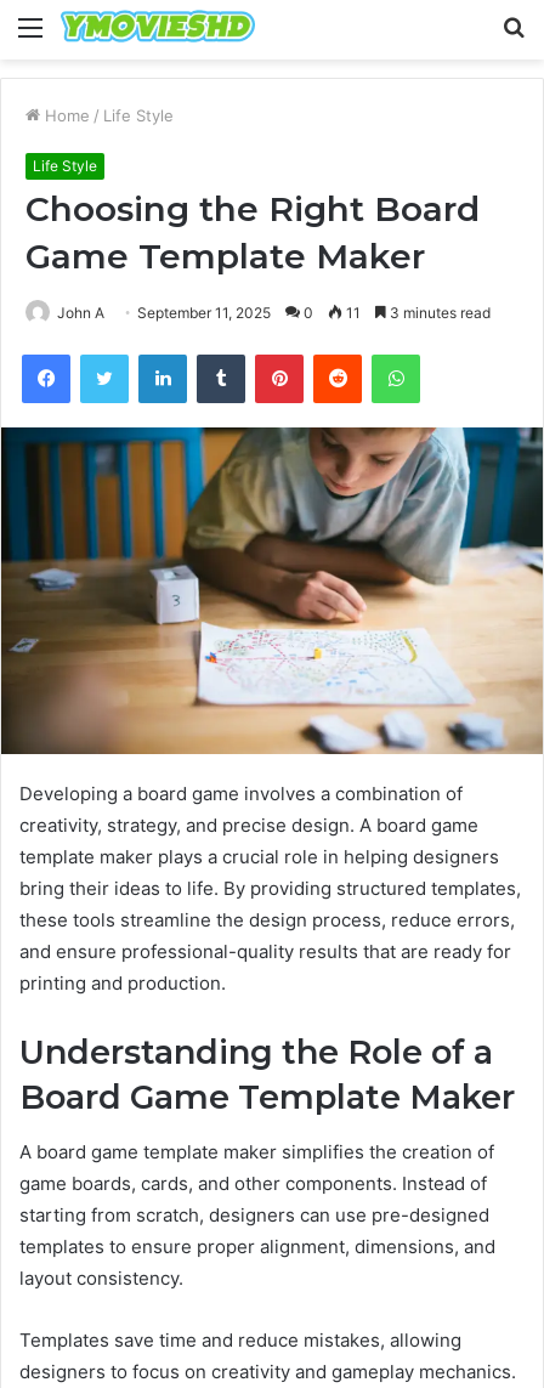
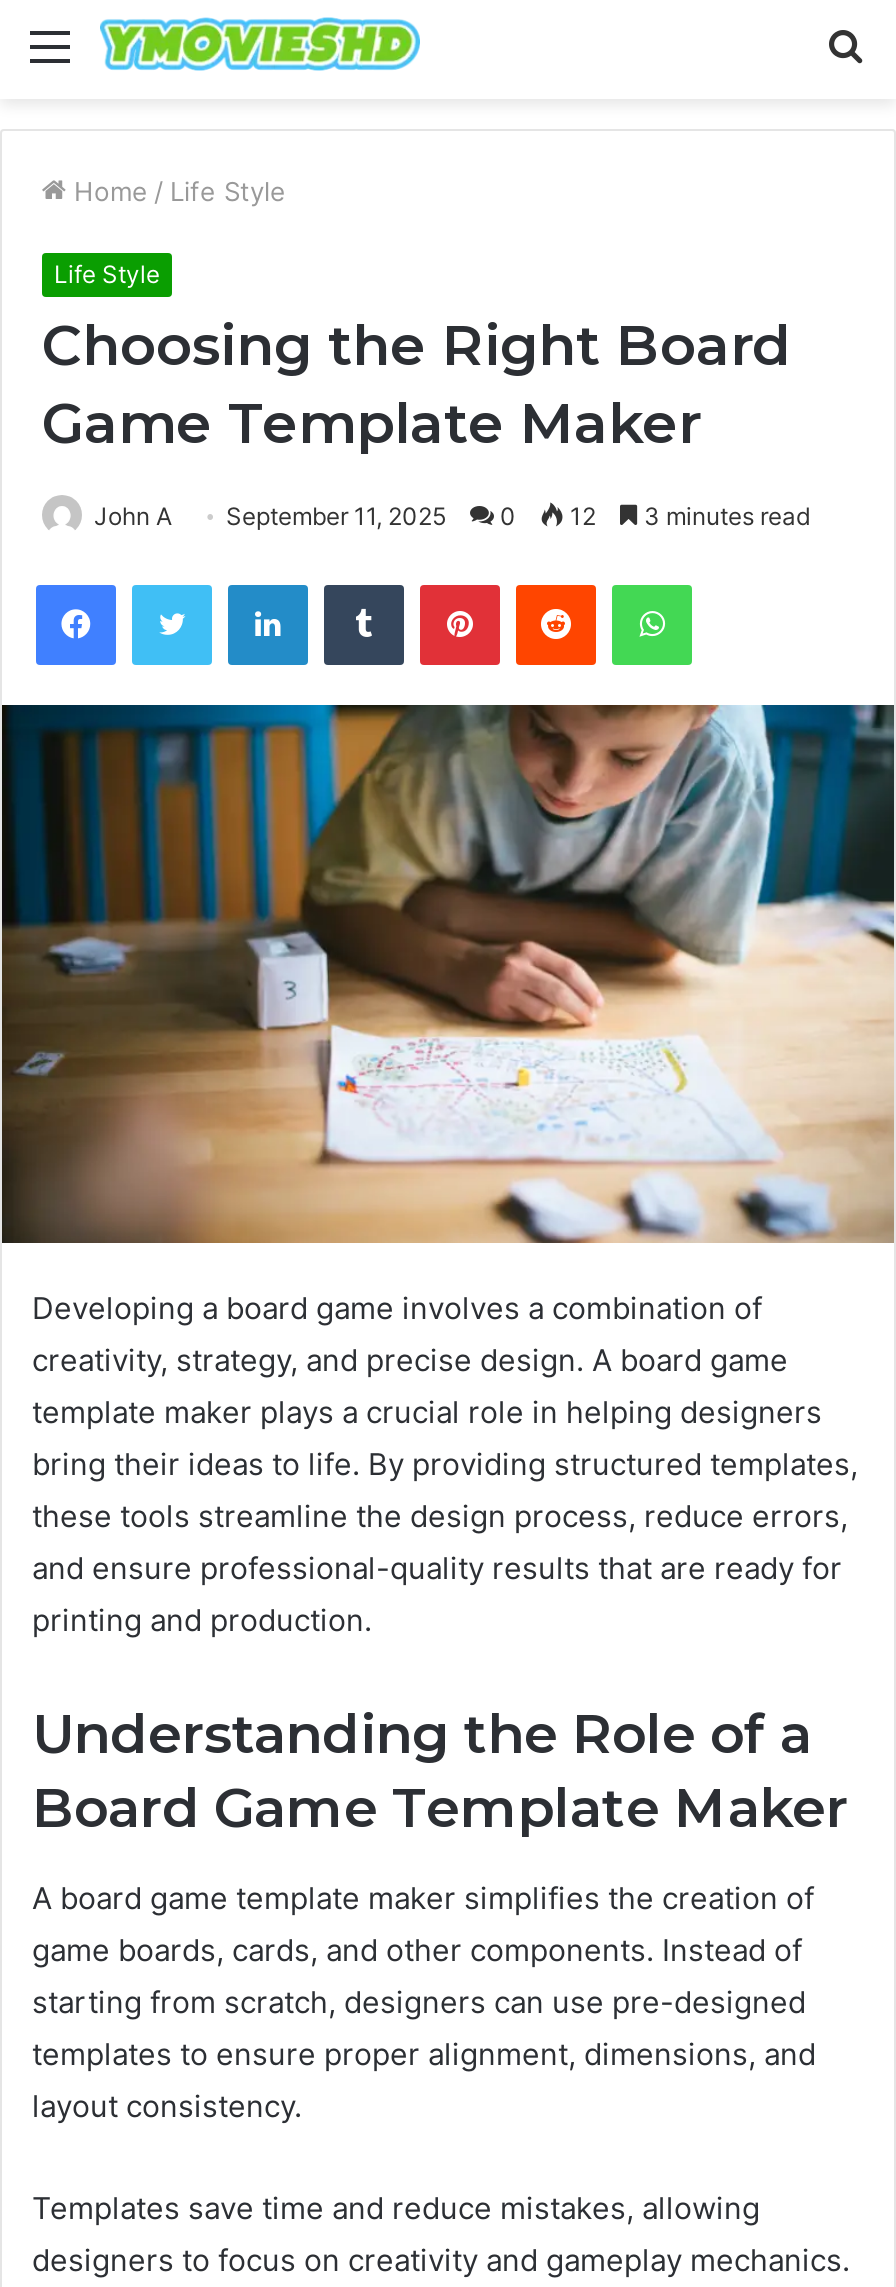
[57,304,491,322] John A September 11, 2025 0 11 3 minutes read -> [94,502,810,532] John A September 11, 2025 0 12 3 minutes read

